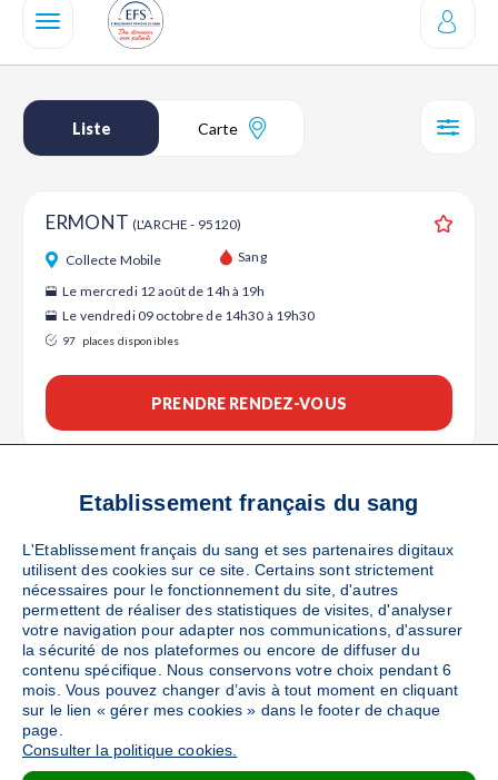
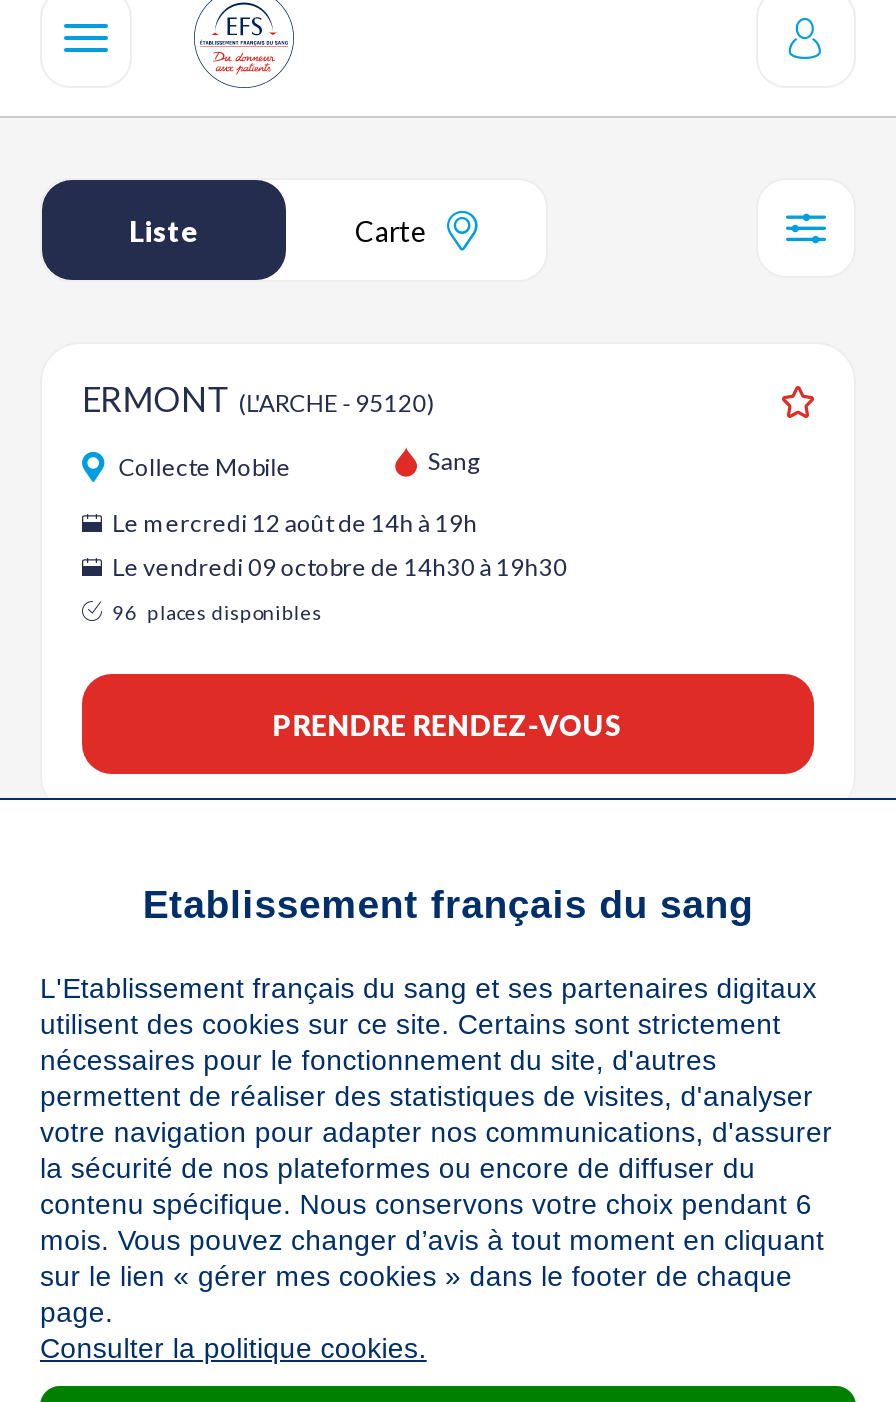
[63,334,179,347] 97 places disponibles -> [113,600,322,624] 96 places disponibles

